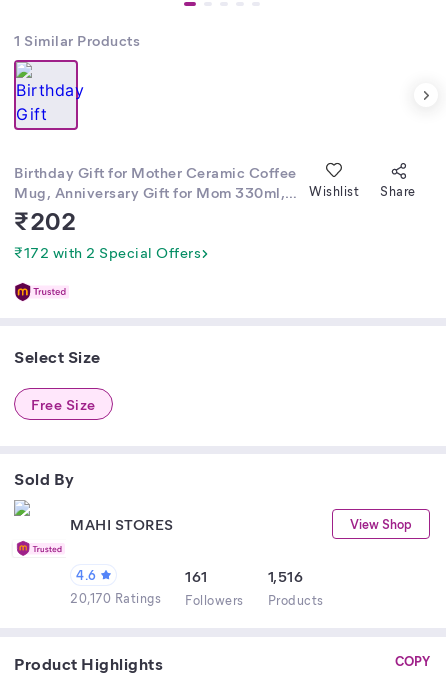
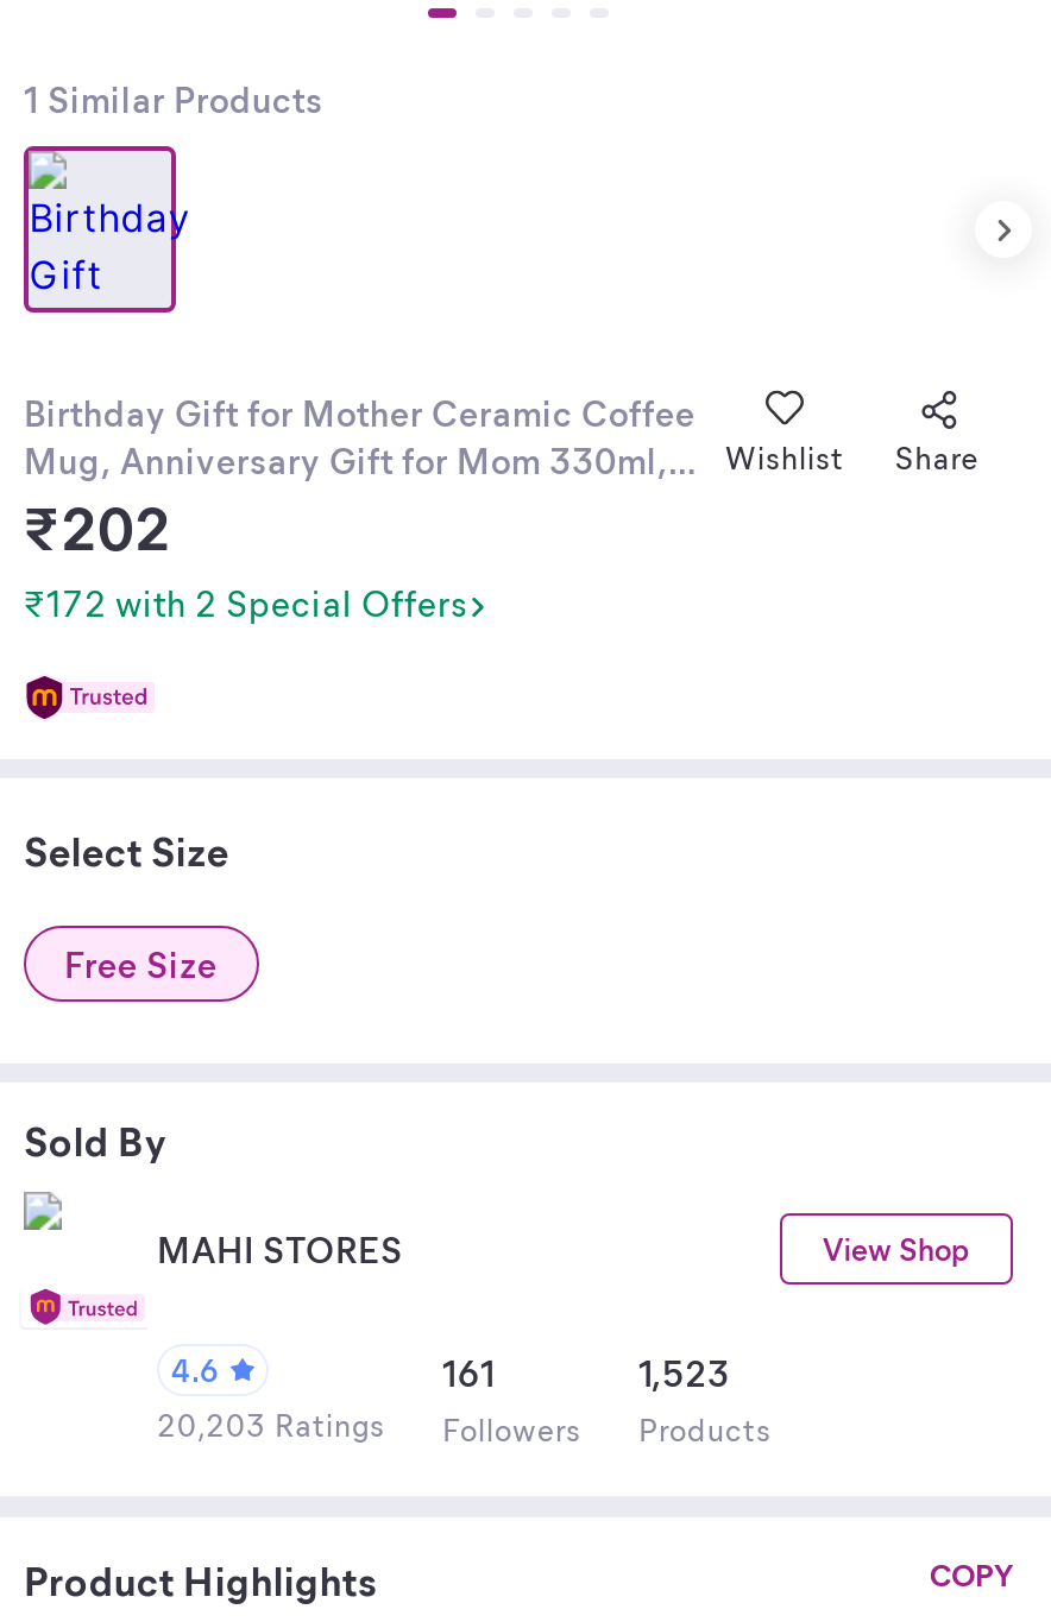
[267,566,303,586] 1,516 -> [638,1349,730,1396] 1,523
[70,589,323,608] 20,170 Ratings Followers Products -> [157,1403,772,1449] 20,203 Ratings Followers Products

